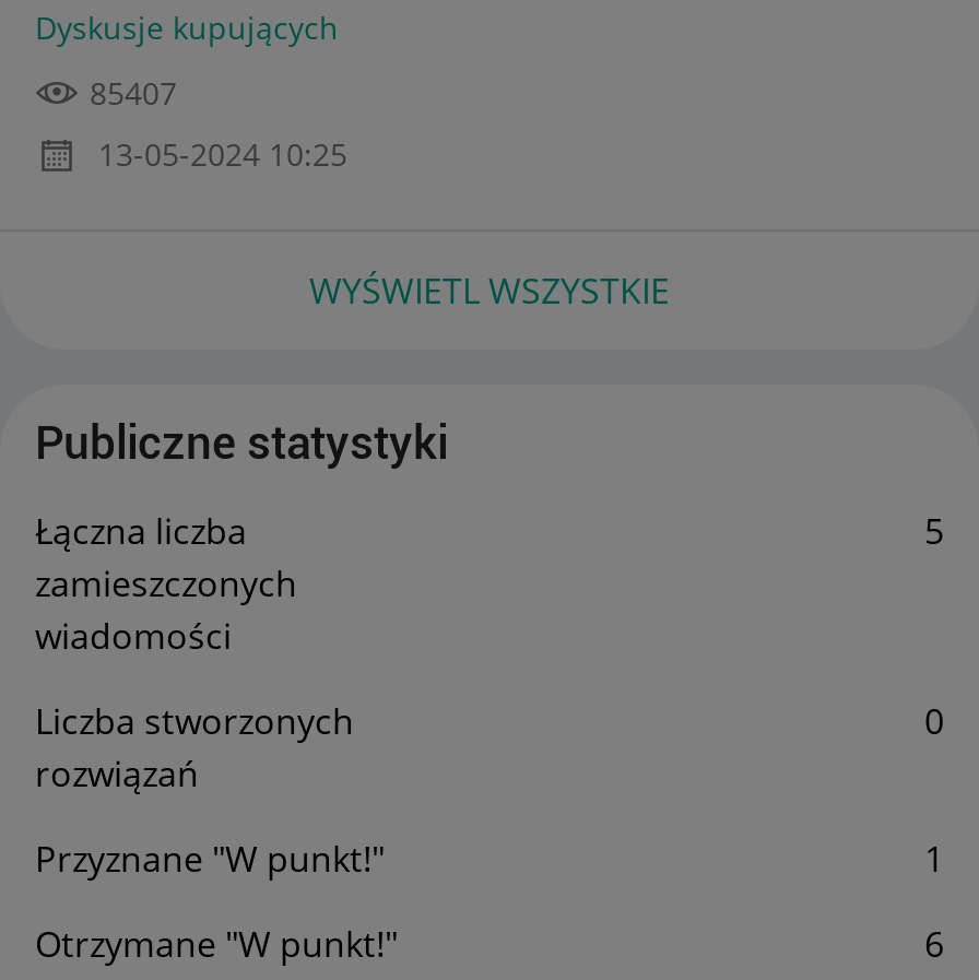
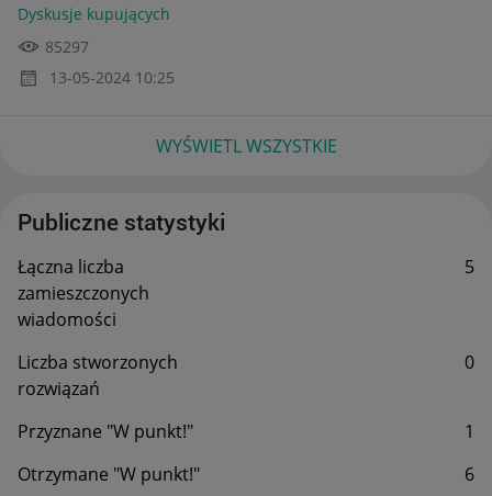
[90,71,177,113] 85407 -> [45,36,89,57] 85297

